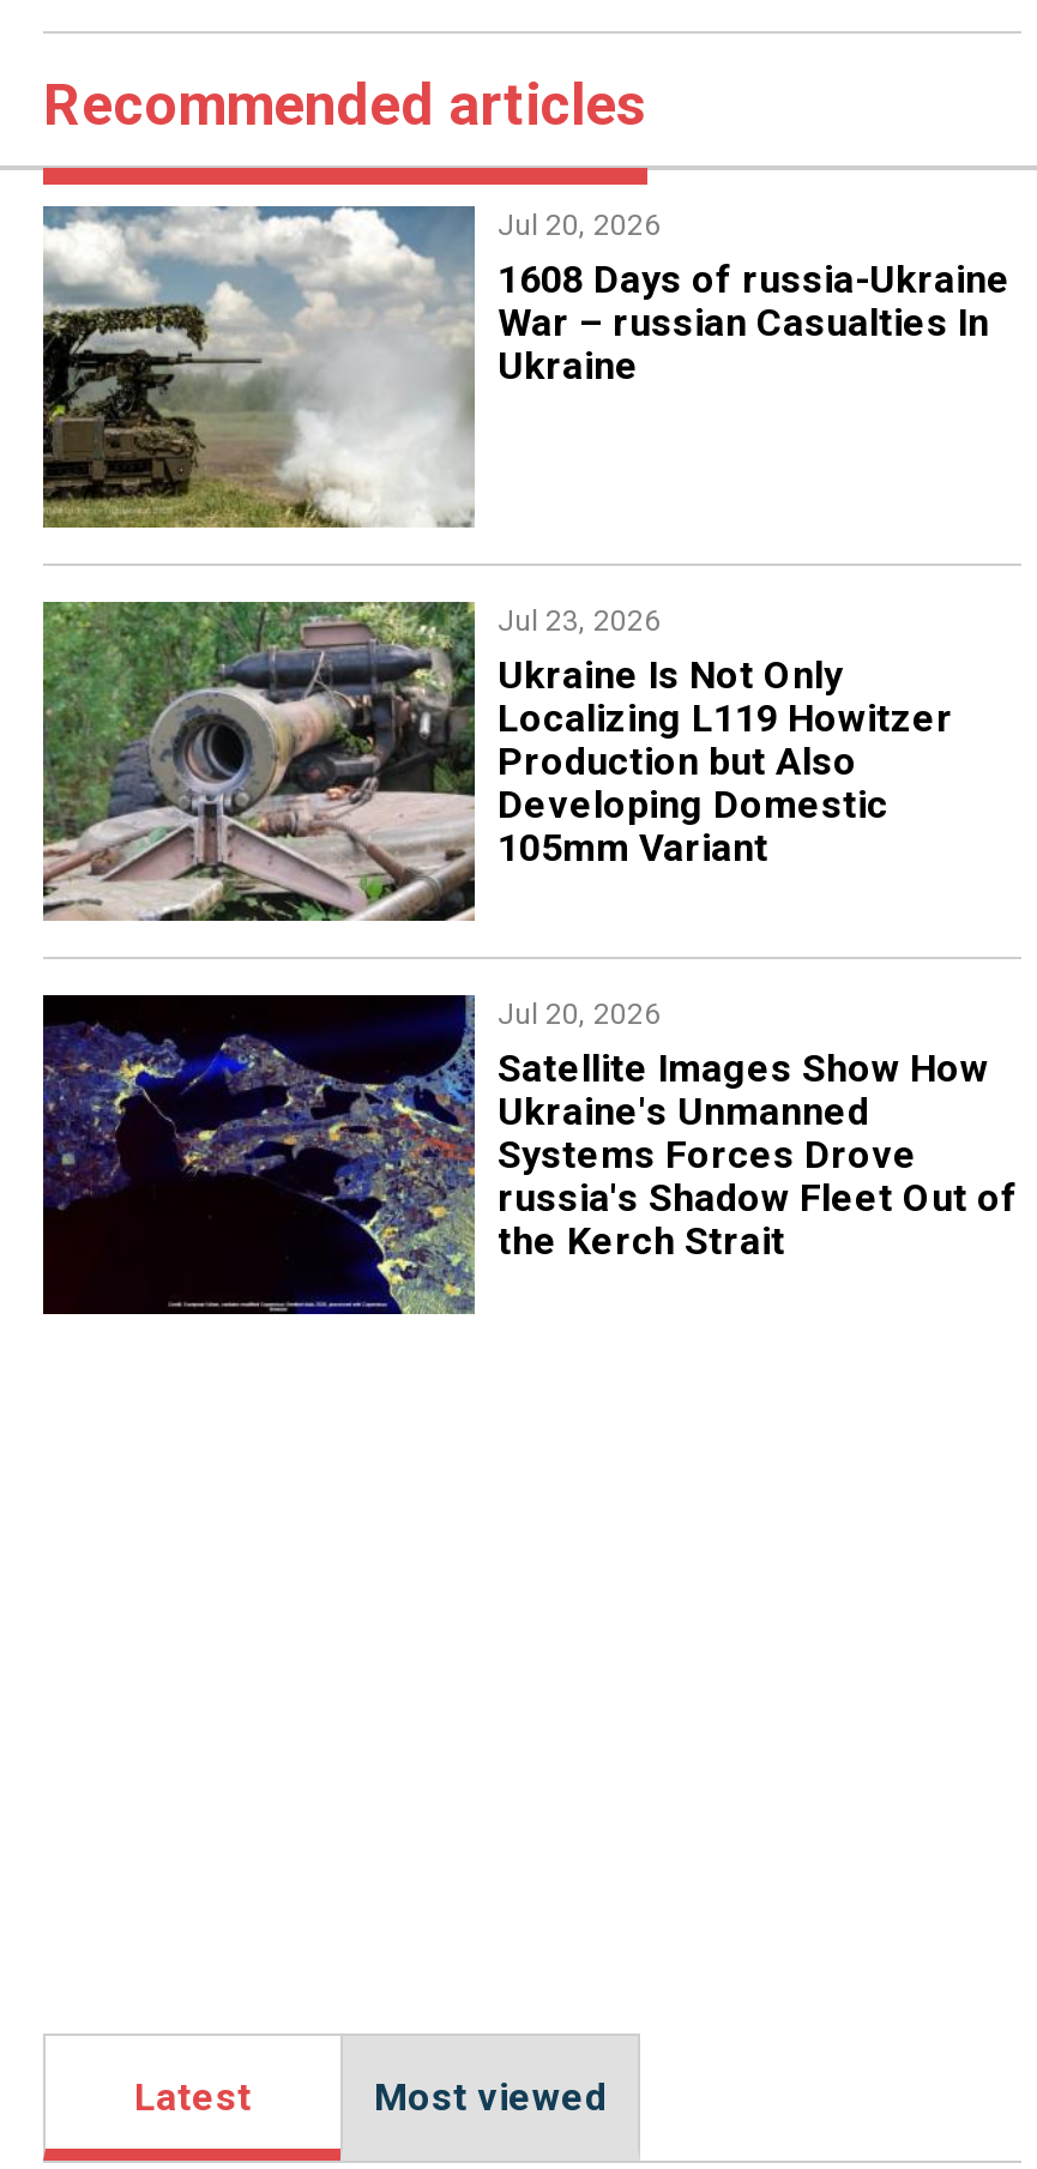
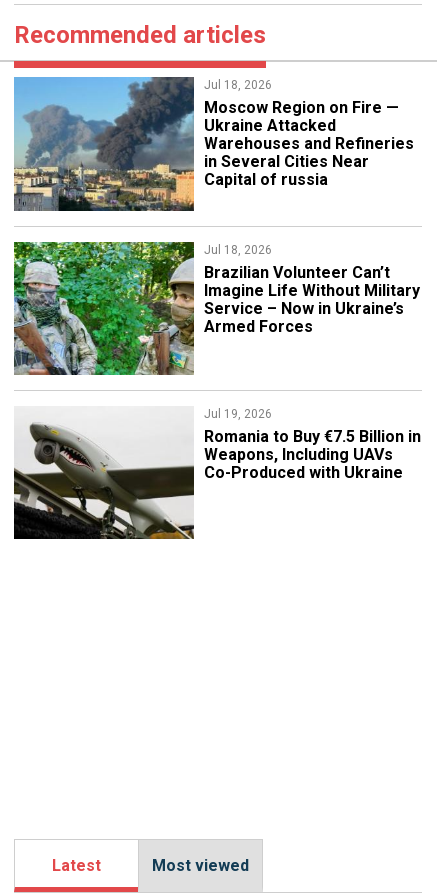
[41,206,1011,530] [image] | Jul 20, 2026 | 1608 Days of russia-Ukraine | War – russian Casualties In | Ukraine -> [13,77,413,212] [image] | Jul 18, 2026 | Moscow Region on Fire — | Ukraine Attacked | Warehouses and Refineries | in Several Cities Near | Capital of russia
[41,602,953,923] [image] | Jul 23, 2026 | Ukraine Is Not Only | Localizing L119 Howitzer | Production but Also | Developing Domestic | 105mm Variant -> [13,242,419,376] [image] | Jul 18, 2026 | Brazilian Volunteer Can’t | Imagine Life Without Military | Service – Now in Ukraine’s | Armed Forces
[41,993,1018,1317] [image] | Jul 20, 2026 | Satellite Images Show How | Ukraine's Unmanned | Systems Forces Drove | russia's Shadow Fleet Out of | the Kerch Strait -> [13,406,420,540] [image] | Jul 19, 2026 | Romania to Buy €7.5 Billion in | Weapons, Including UAVs | Co-Produced with Ukraine

